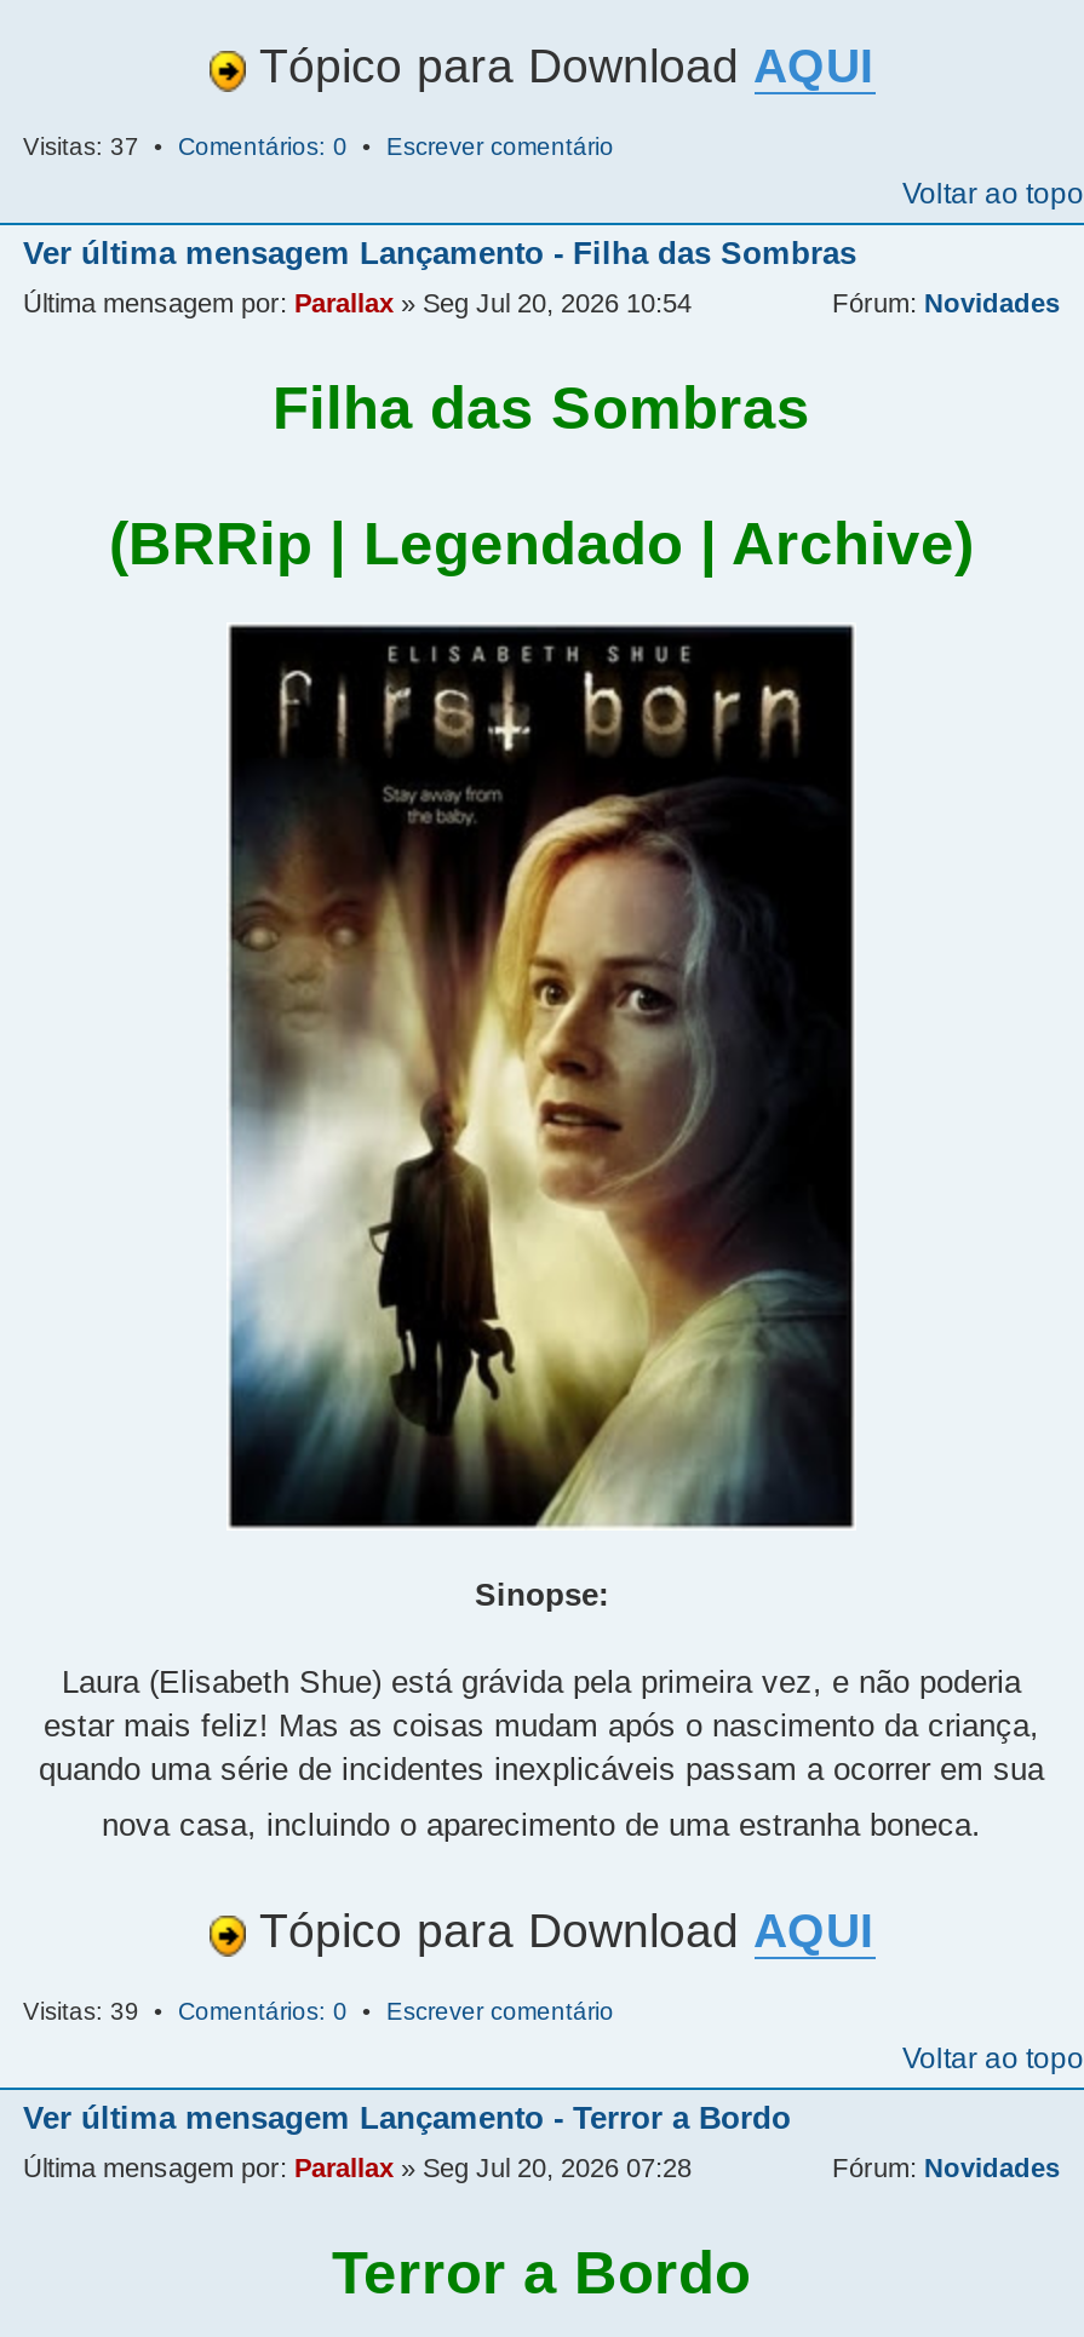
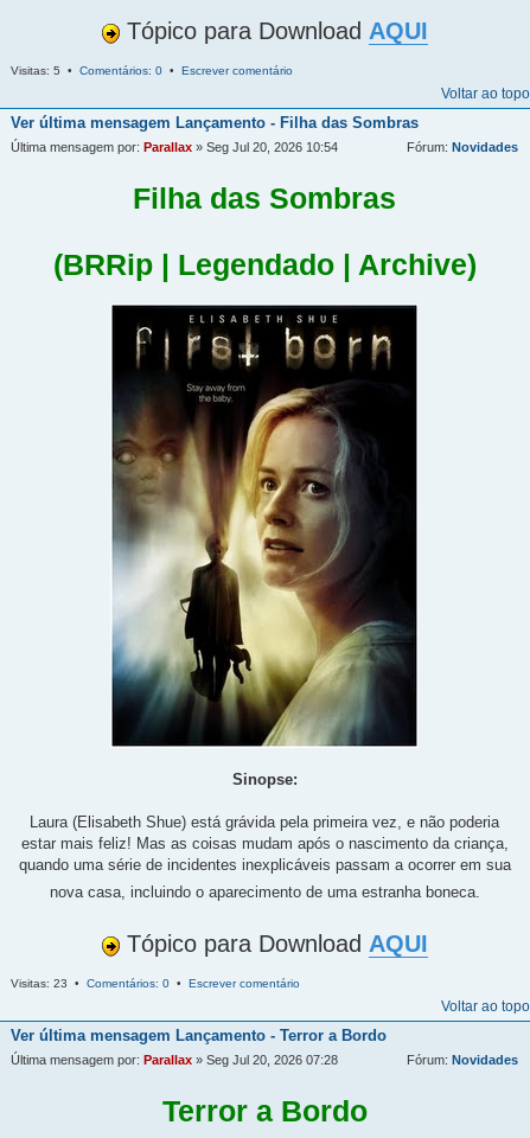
[23,133,614,159] Visitas: 37 • Comentários: 0 • Escrever comentário -> [11,64,293,77] Visitas: 5 • Comentários: 0 • Escrever comentário
[23,1997,614,2024] Visitas: 39 • Comentários: 0 • Escrever comentário -> [11,977,300,990] Visitas: 23 • Comentários: 0 • Escrever comentário

